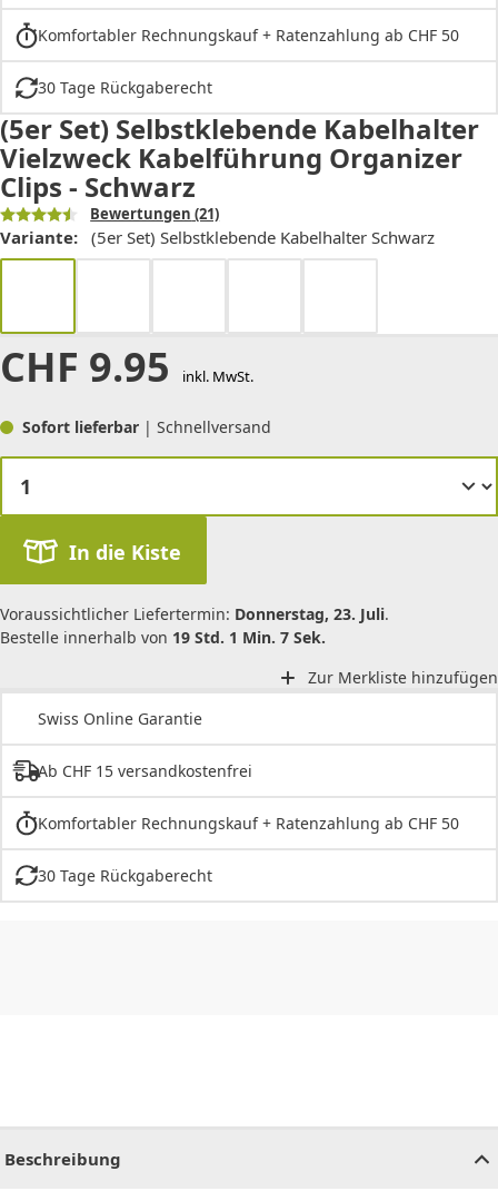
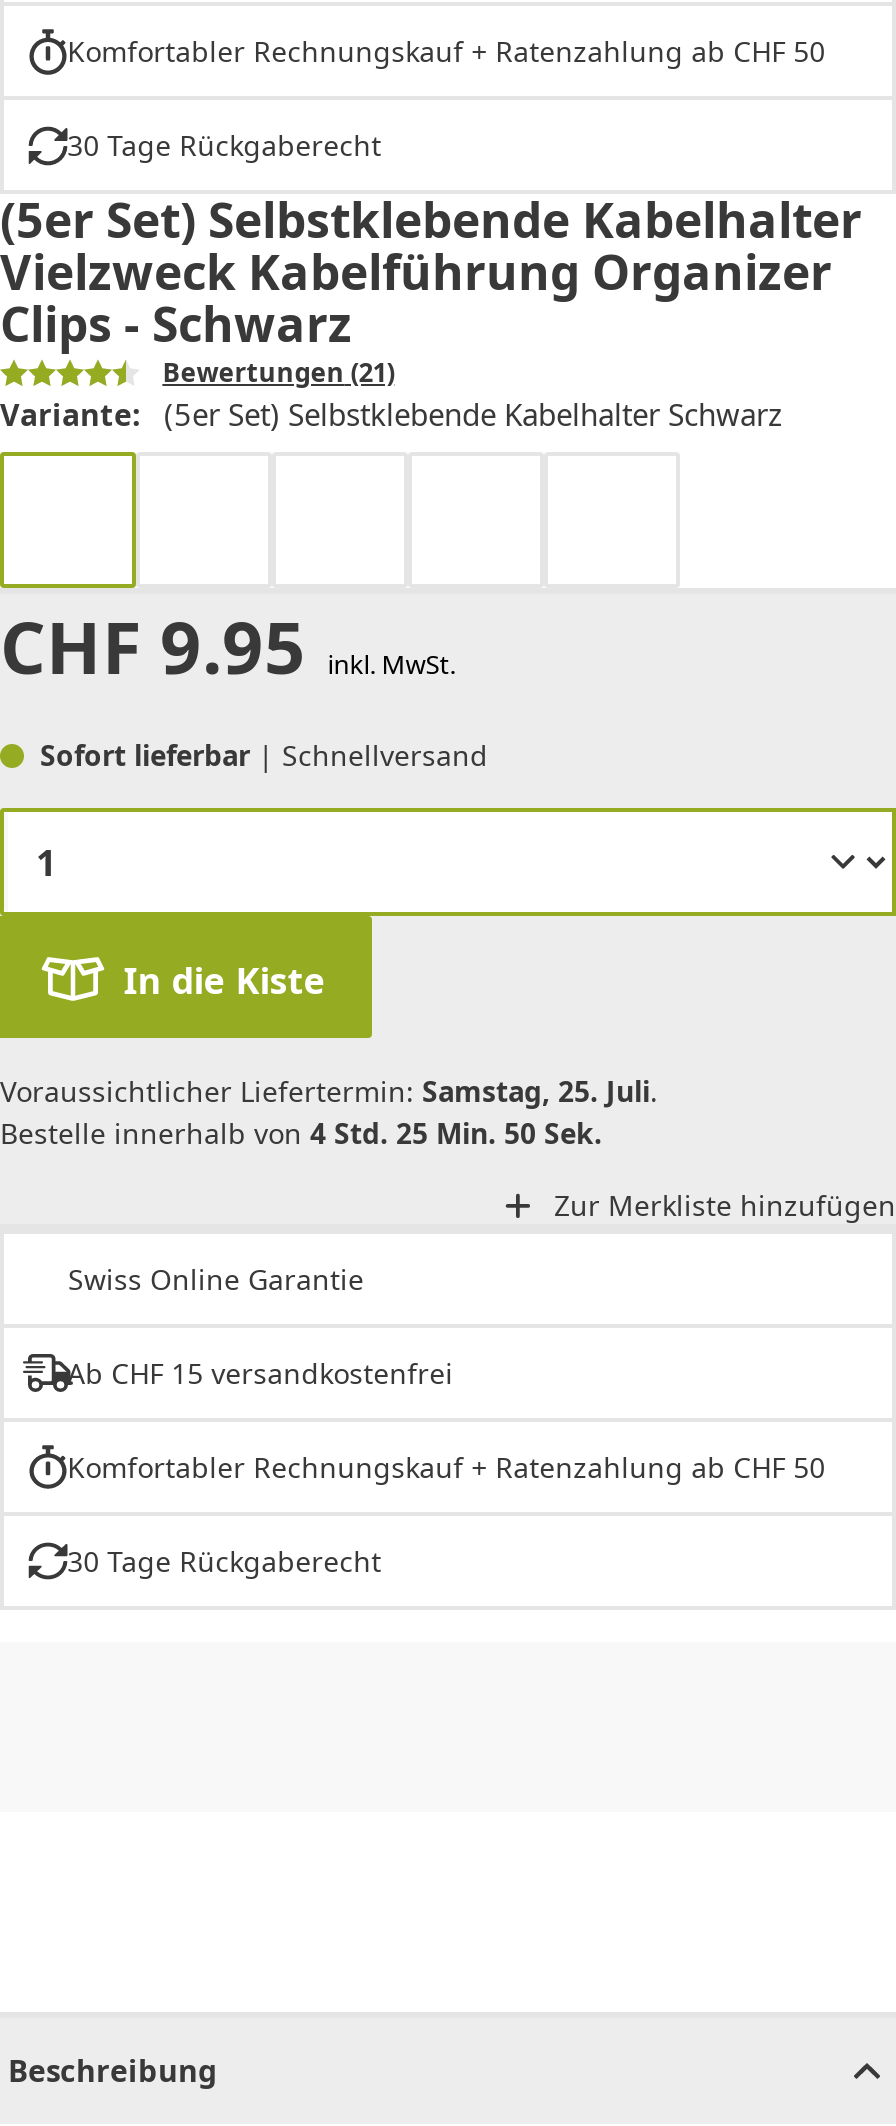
[0,603,389,624] Voraussichtlicher Liefertermin: Donnerstag, 23. Juli. -> [0,1071,658,1109] Voraussichtlicher Liefertermin: Samstag, 25. Juli.
[0,626,326,647] Bestelle innerhalb von 19 Std. 1 Min. 7 Sek. -> [0,1113,602,1151] Bestelle innerhalb von 4 Std. 25 Min. 50 Sek.

